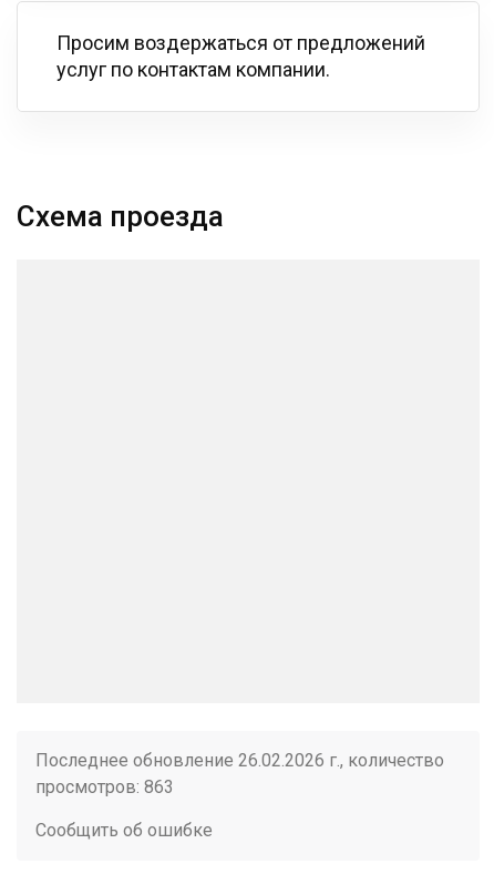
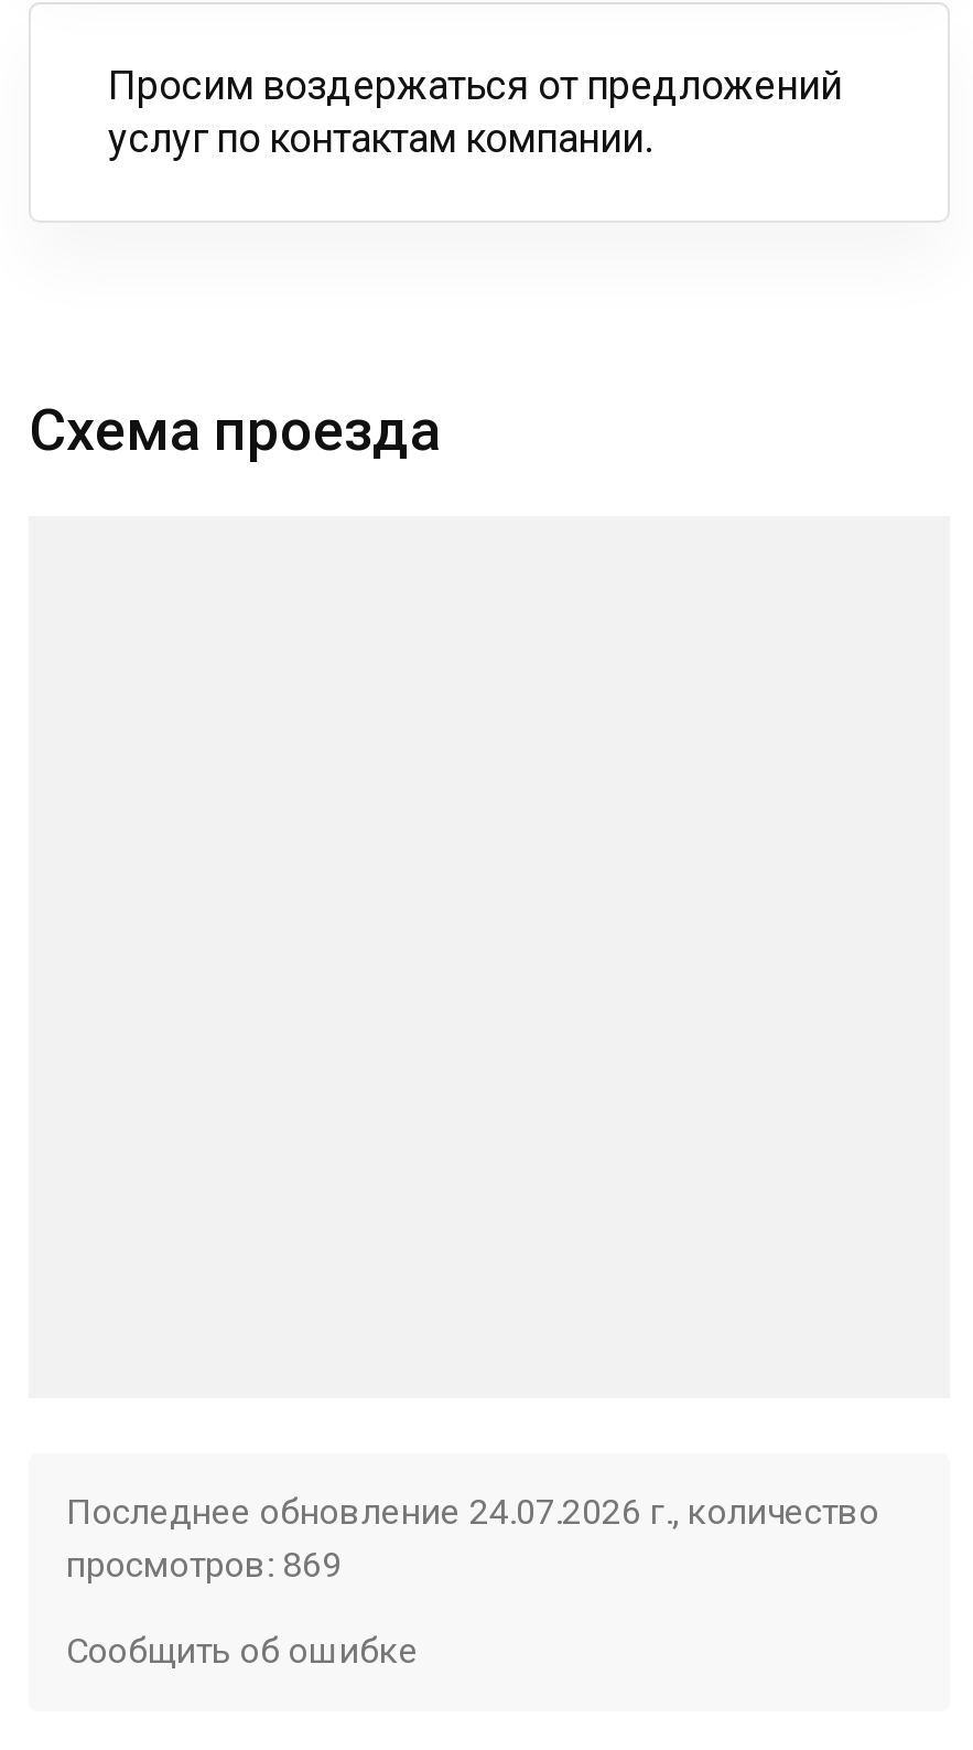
[35,750,444,771] Последнее обновление 26.02.2026 г., количество -> [66,1491,879,1533] Последнее обновление 24.07.2026 г., количество
[35,776,174,797] просмотров: 863 -> [66,1544,342,1586] просмотров: 869

